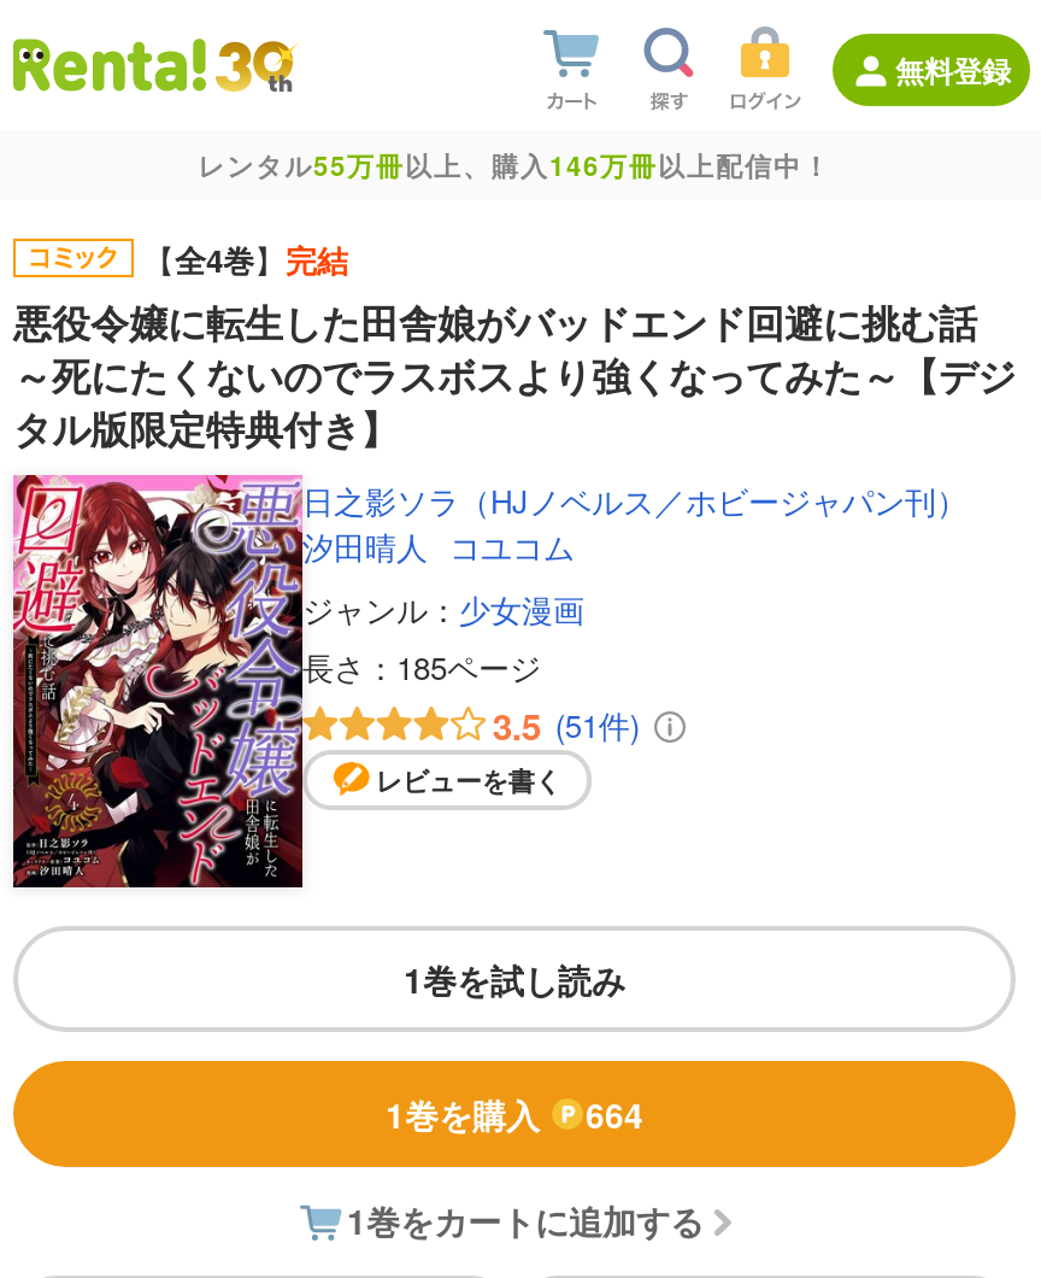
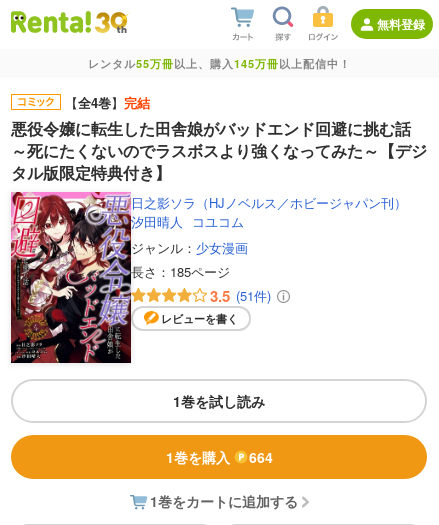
[198,147,831,183] レンタル55万冊以上、購入146万冊以上配信中！ -> [87,56,350,71] レンタル55万冊以上、購入145万冊以上配信中！

